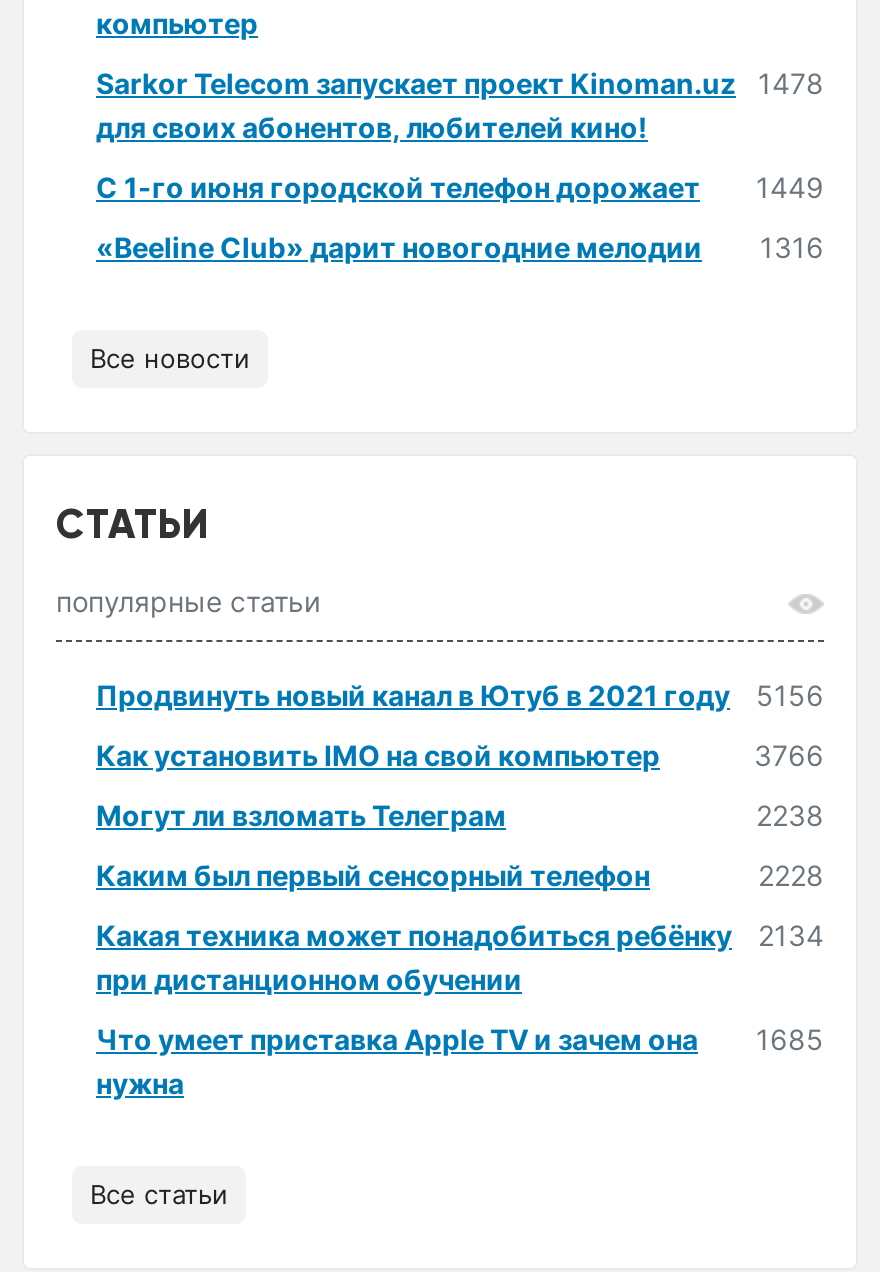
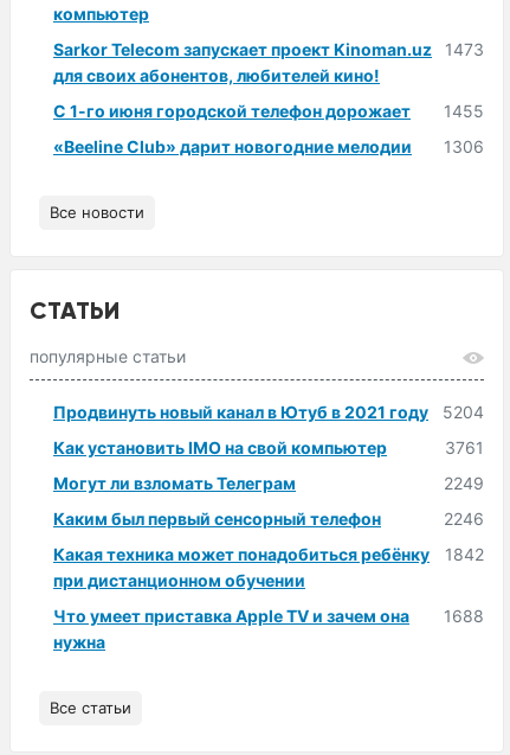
[96,66,824,100] Sarkor Telecom запускает проект Kinoman.uz 1478 -> [53,39,484,59] Sarkor Telecom запускает проект Kinoman.uz 1473
[96,170,824,204] С 1-го июня городской телефон дорожает 1449 -> [53,101,484,121] С 1-го июня городской телефон дорожает 1455
[96,230,824,264] «Beeline Club» дарит новогодние мелодии 1316 -> [53,137,484,157] «Beeline Club» дарит новогодние мелодии 1306
[96,678,824,712] Продвинуть новый канал в Ютуб в 2021 году 5156 -> [53,402,484,422] Продвинуть новый канал в Ютуб в 2021 году 5204
[754,738,824,772] 3766 -> [445,438,484,458] 3761
[756,798,824,832] 2238 -> [444,473,484,493] 2249
[758,858,824,892] 2228 -> [444,509,484,529] 2246
[96,918,824,952] Какая техника может понадобиться ребёнку 2134 -> [53,544,484,564] Какая техника может понадобиться ребёнку 1842
[96,1022,824,1056] Что умеет приставка Apple TV и зачем она 1685 -> [53,606,484,626] Что умеет приставка Apple TV и зачем она 1688

